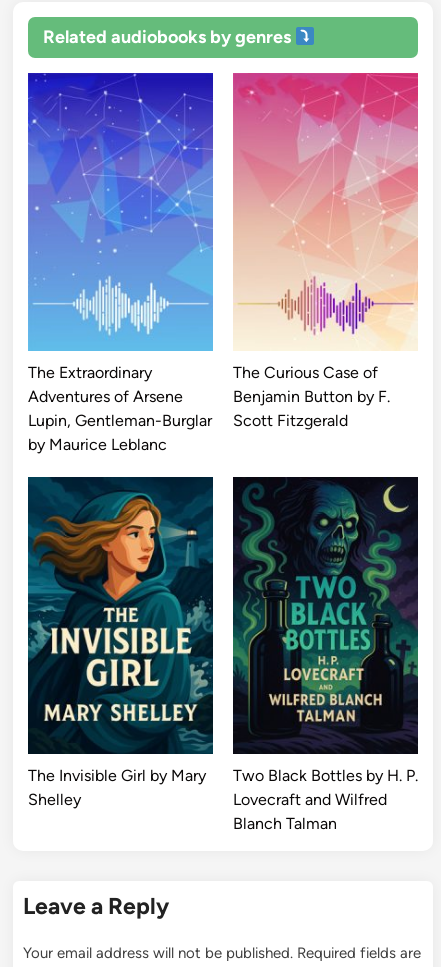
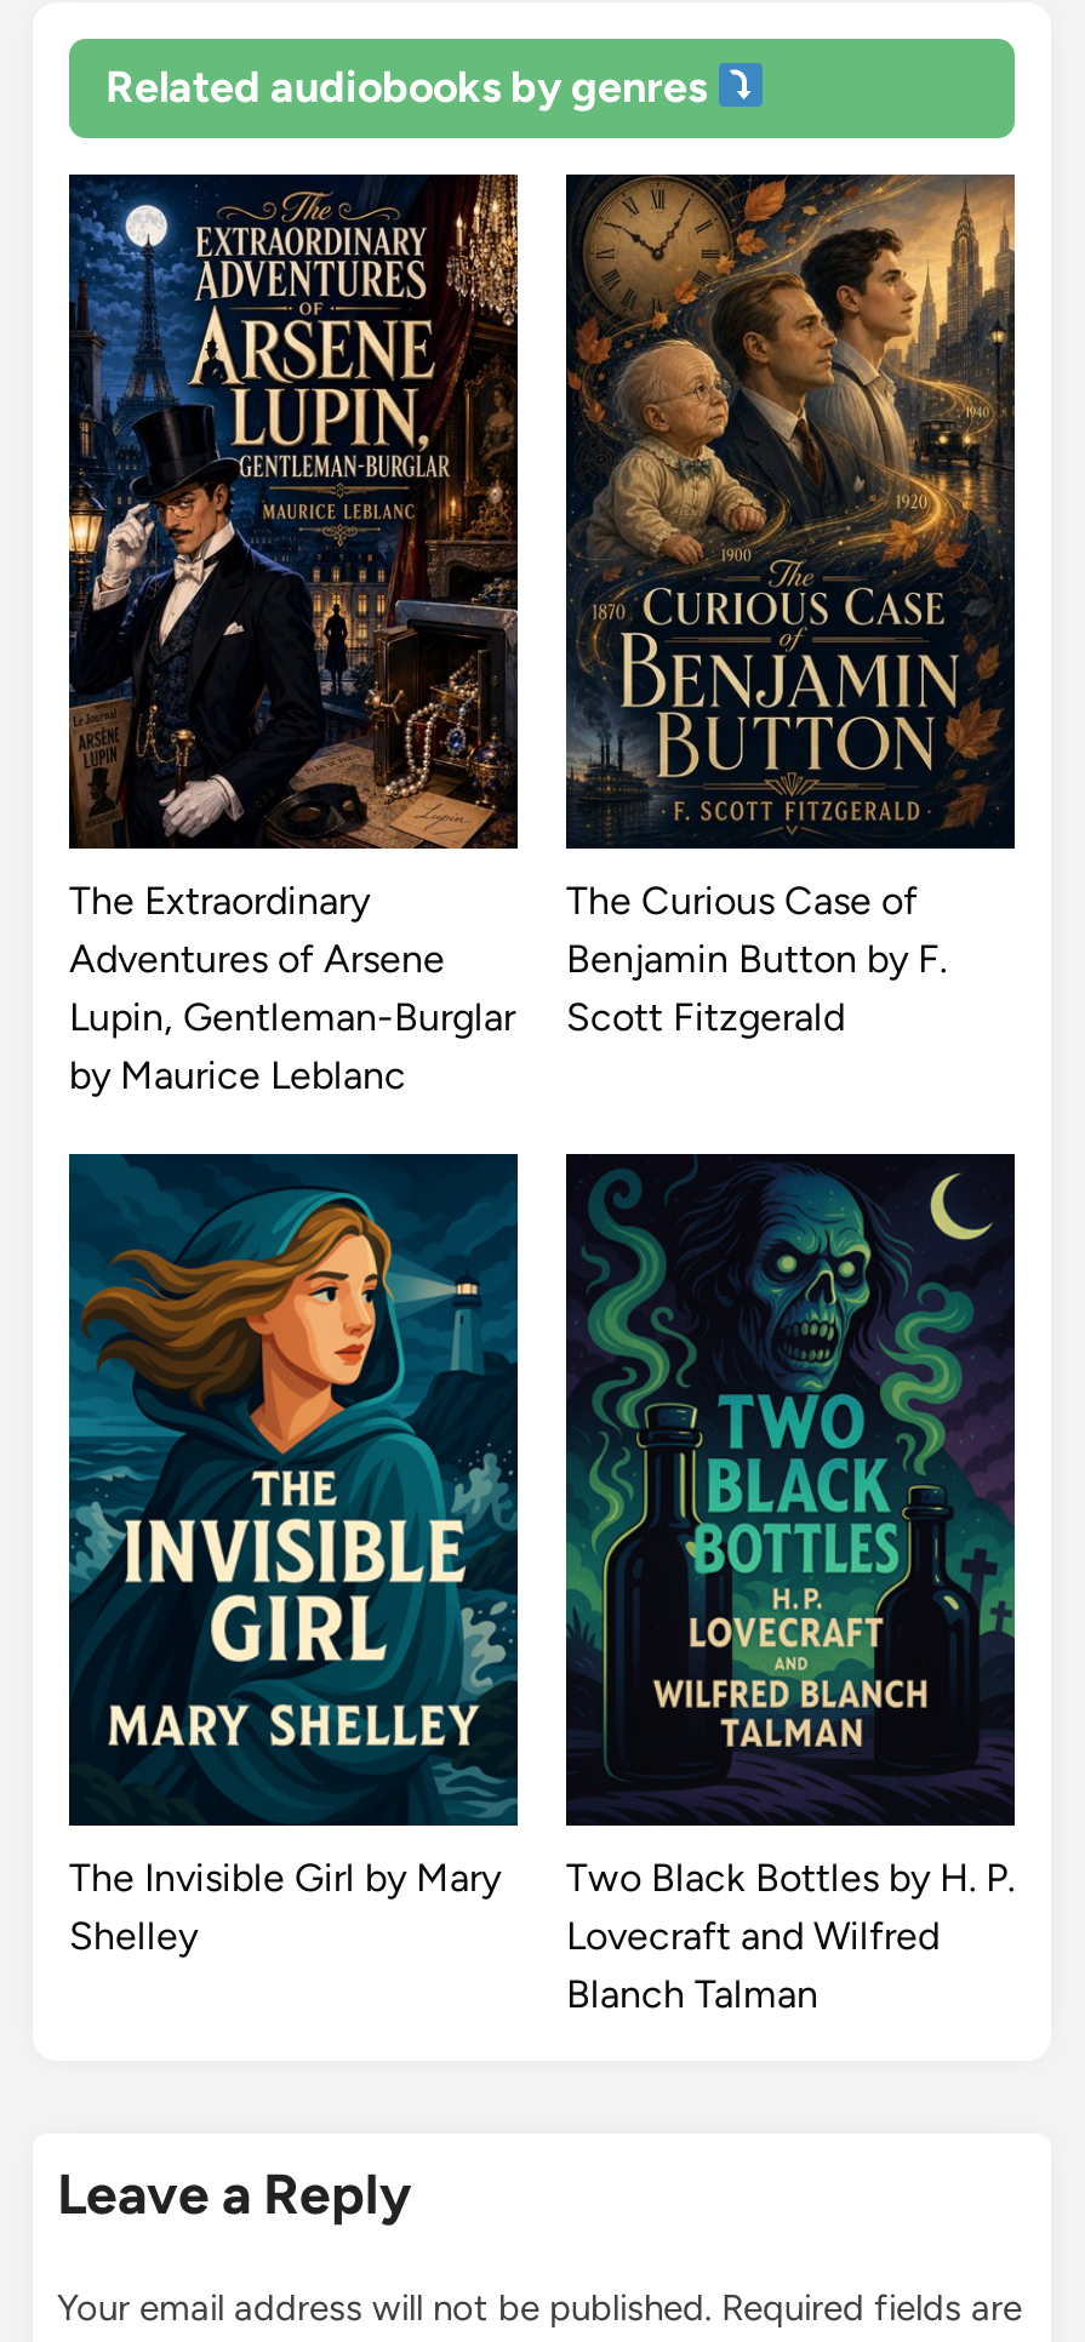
[27,72,214,352] [image] -> [67,172,520,851] [image]
[232,72,419,351] [image] -> [564,172,1017,851] [image]

